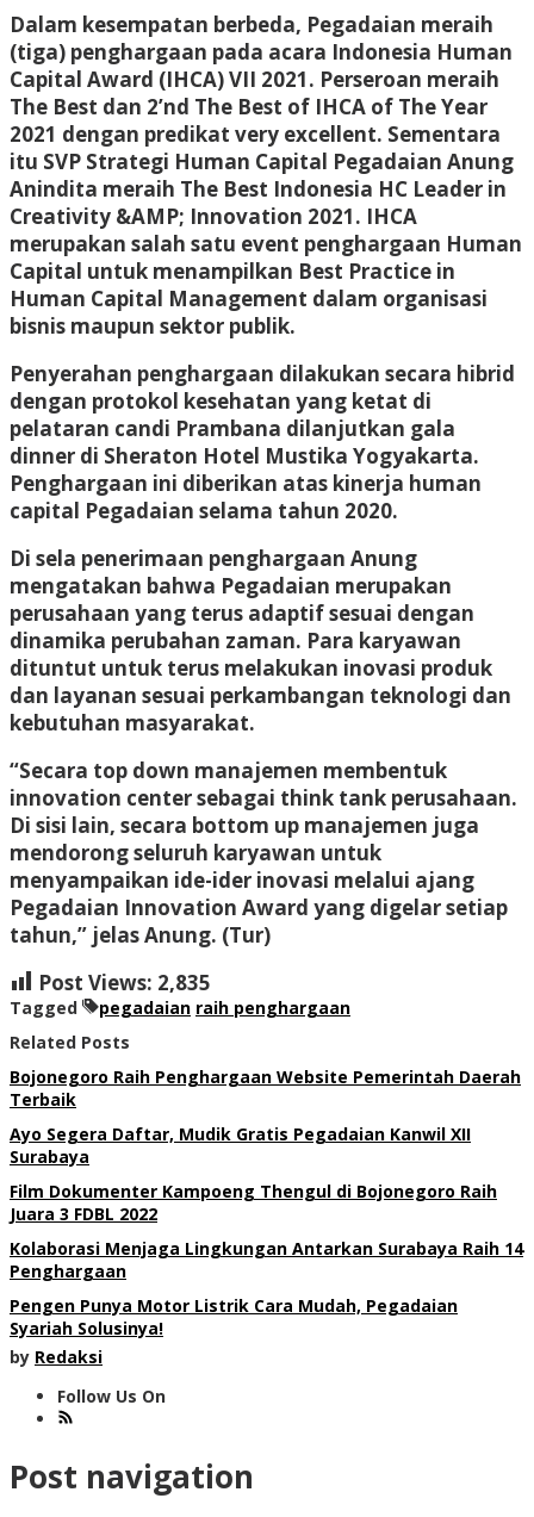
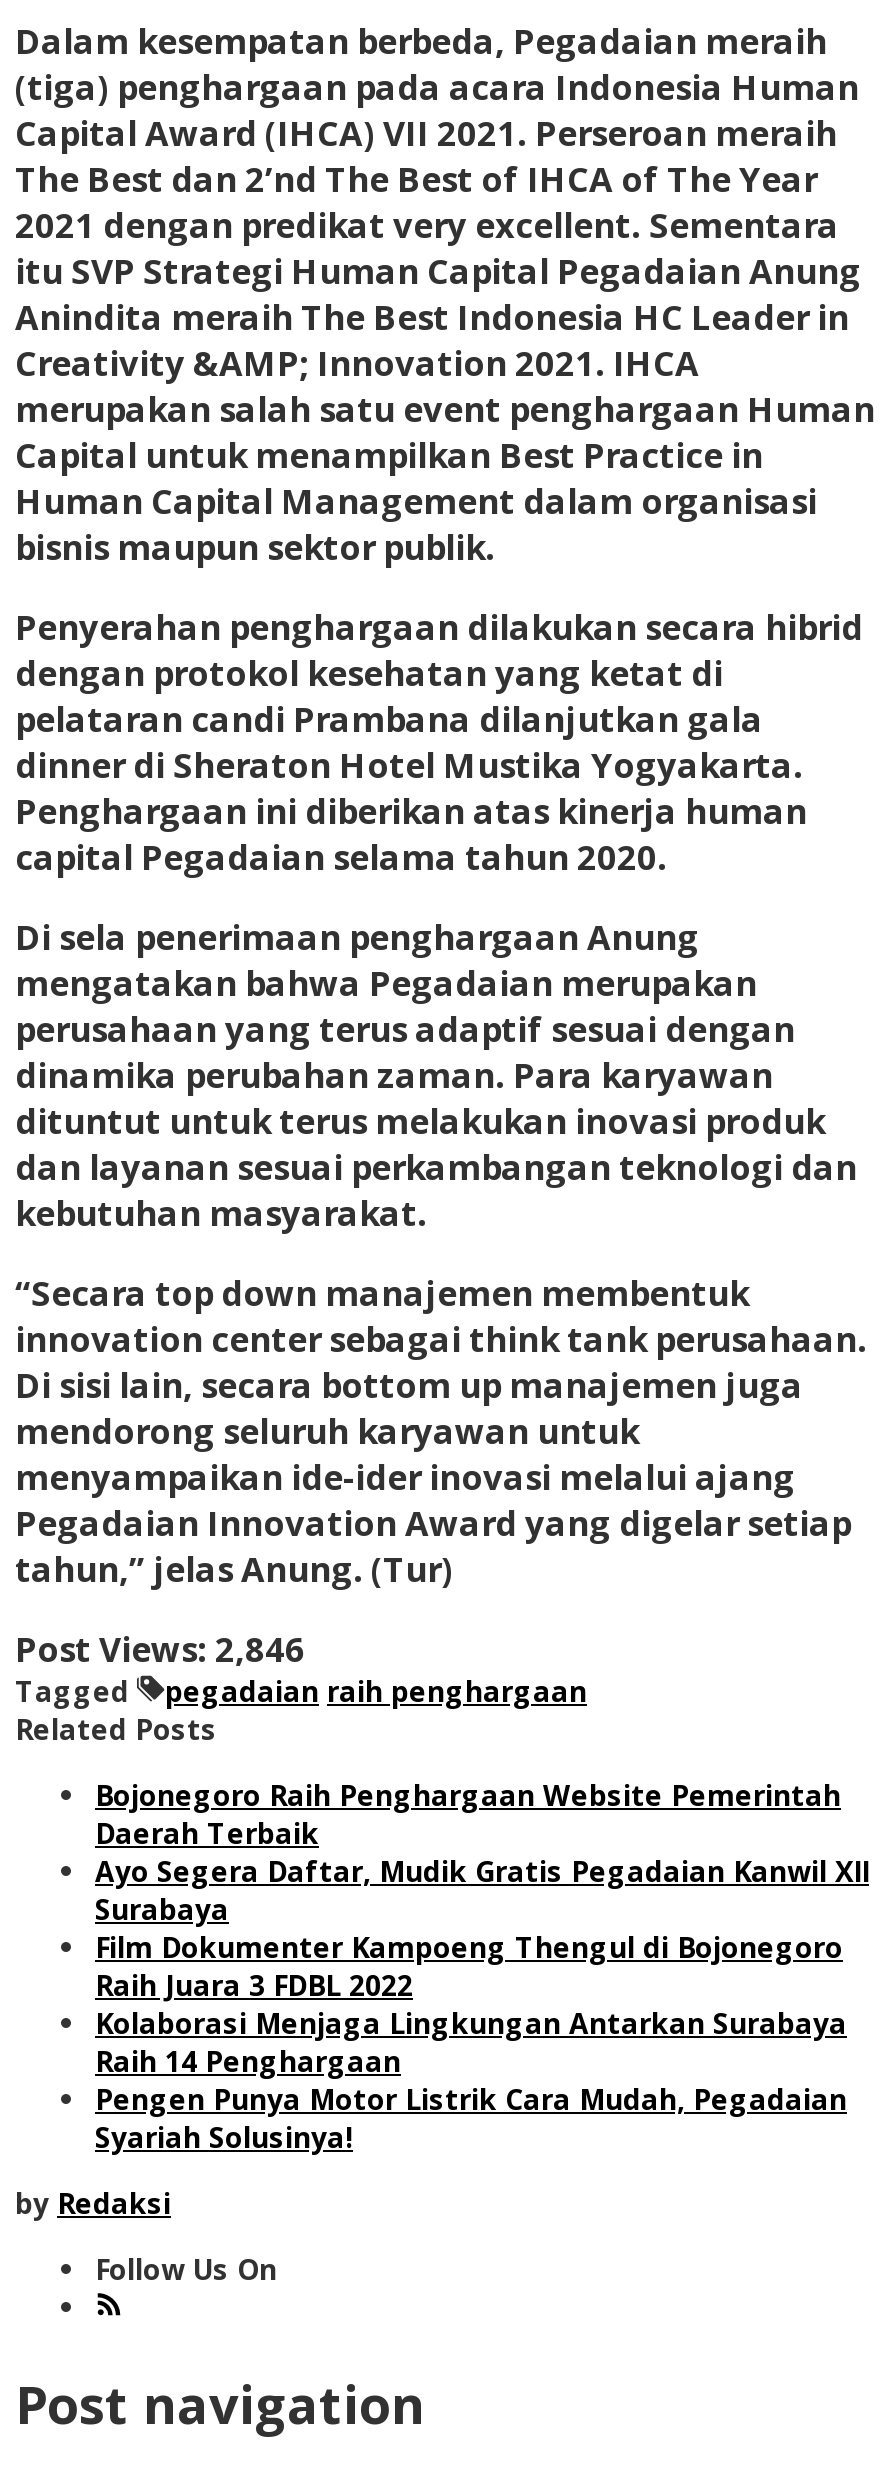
[38,969,211,996] Post Views: 2,835 -> [15,1626,305,1672] Post Views: 2,846

